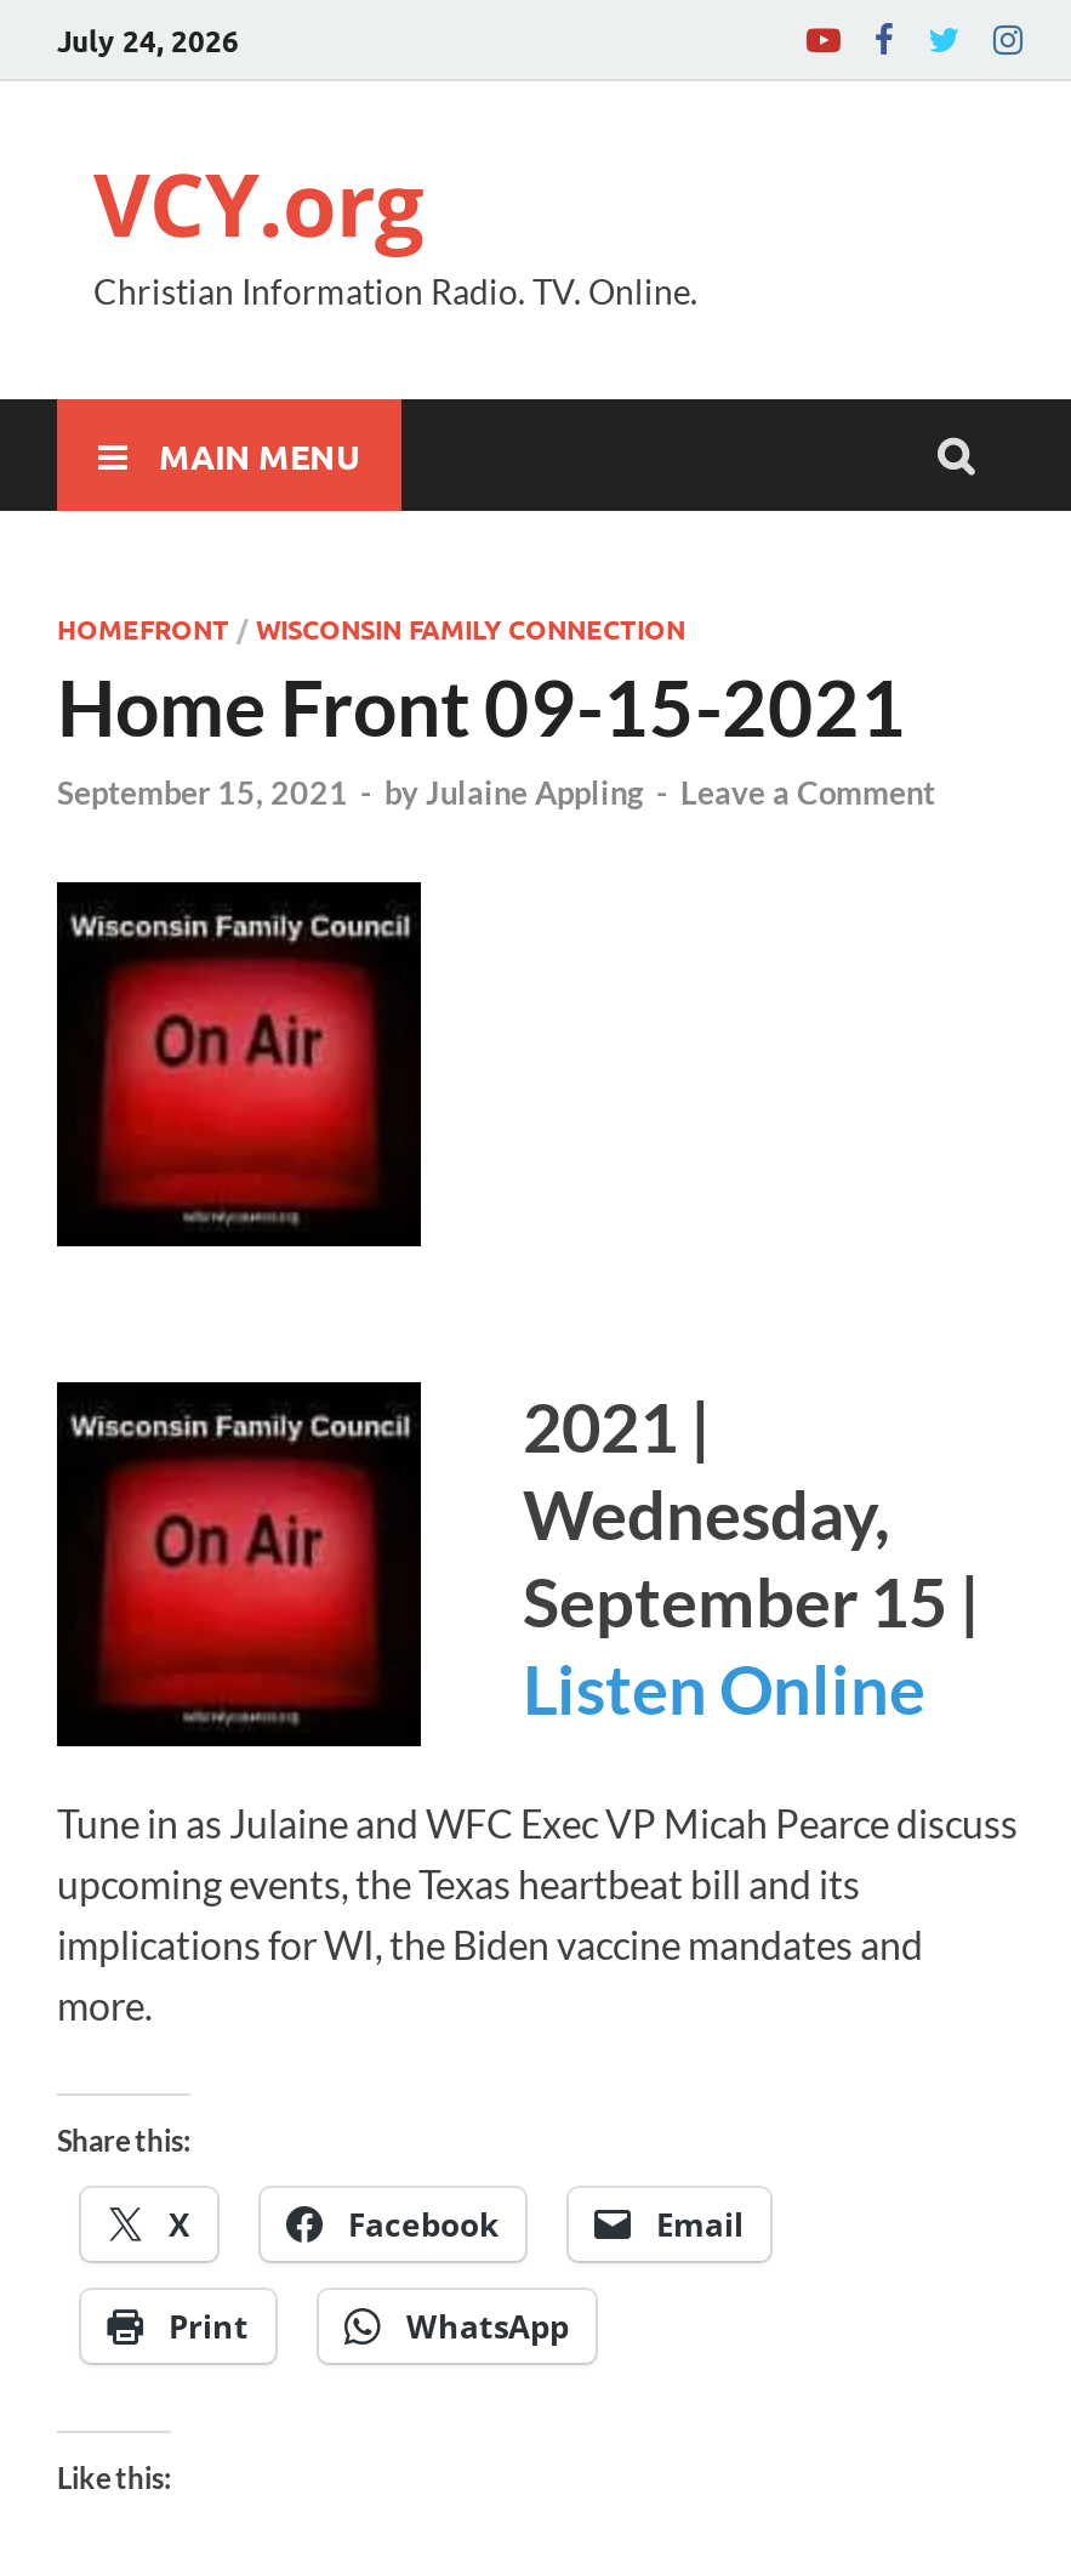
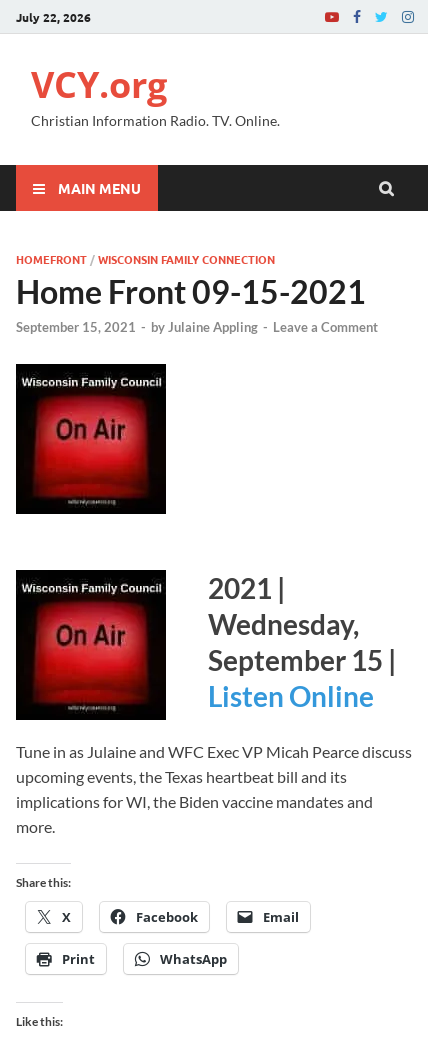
[57,19,239,58] July 24, 2026 -> [16,8,91,24] July 22, 2026

